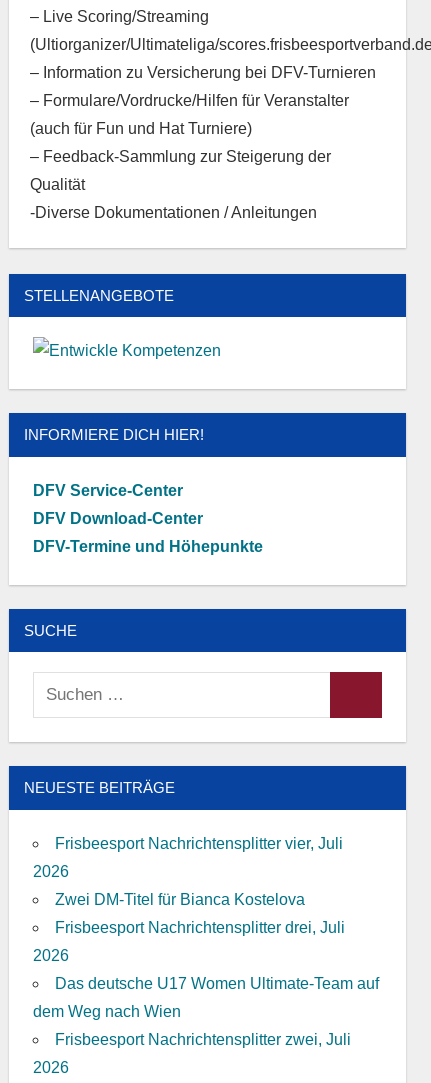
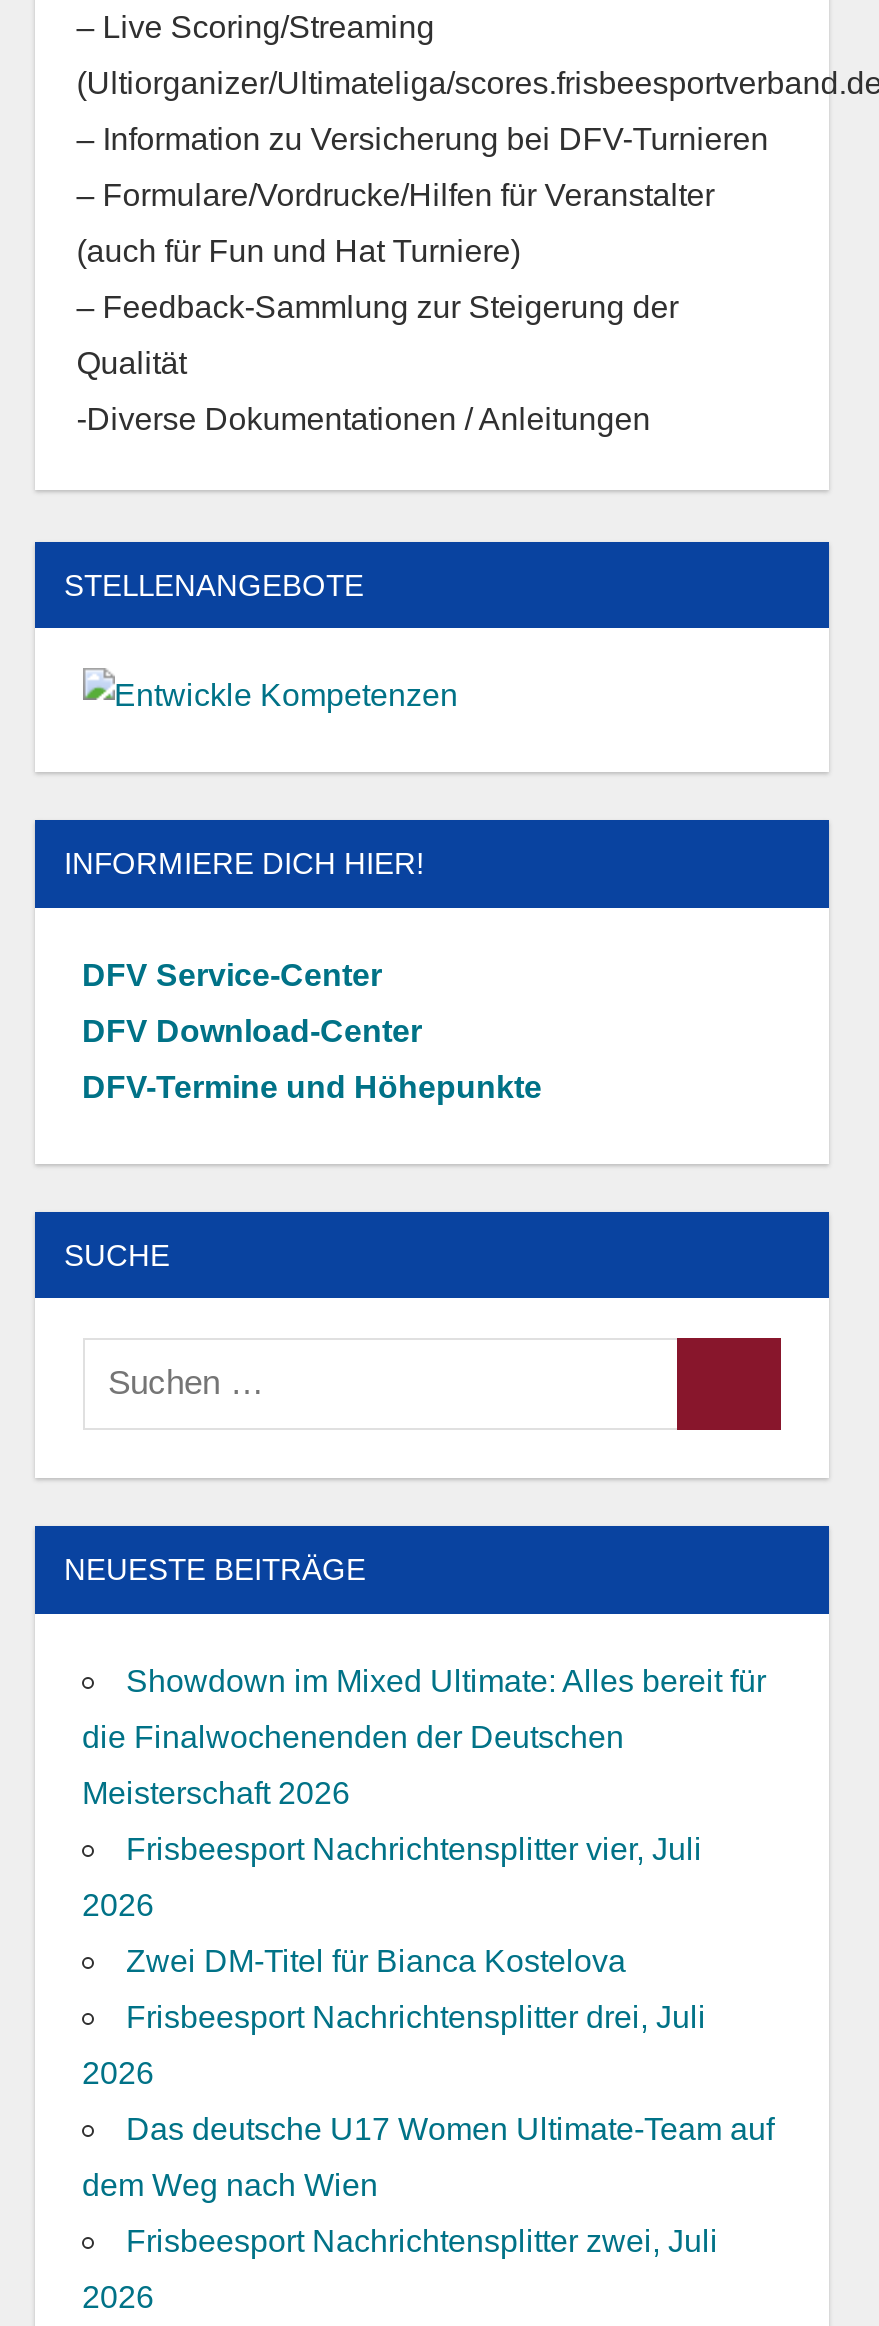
none -> [82,1663,766,1809] Showdown im Mixed Ultimate: Alles bereit für | die Finalwochenenden der Deutschen | Meisterschaft 2026

